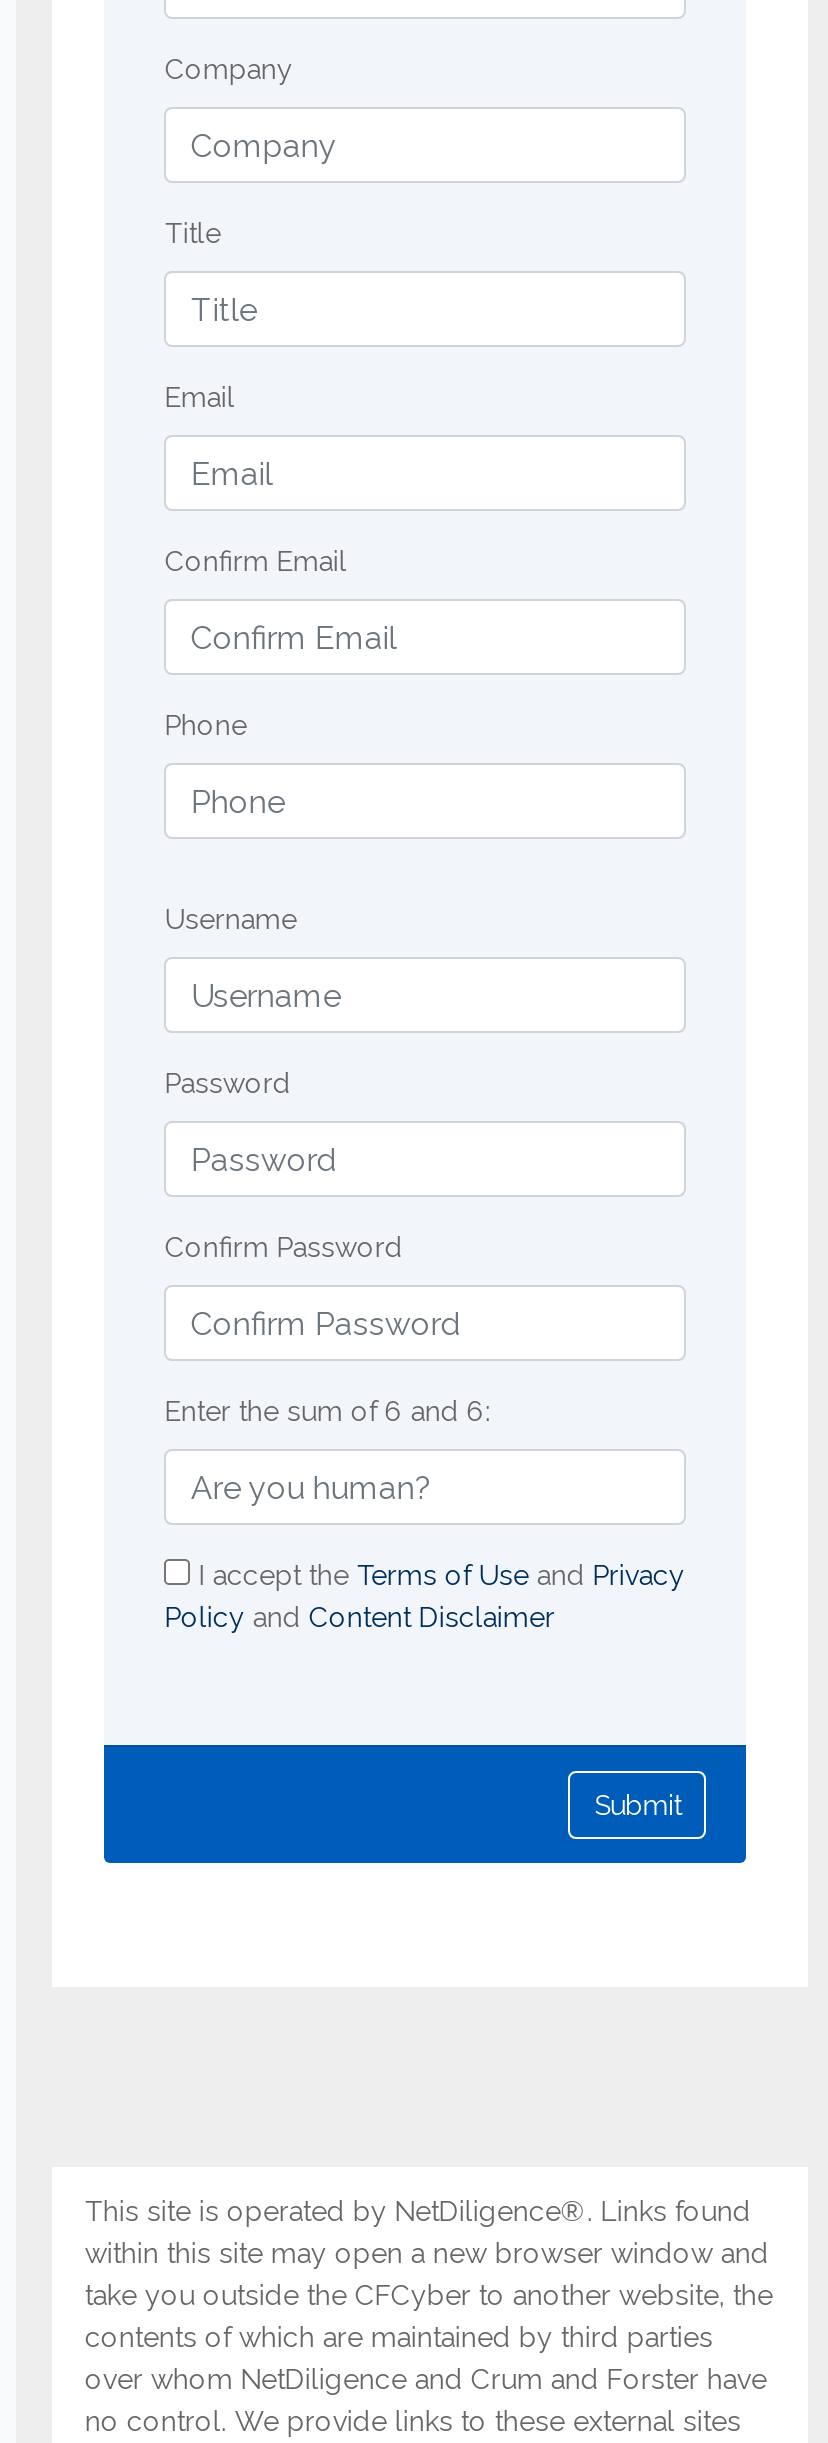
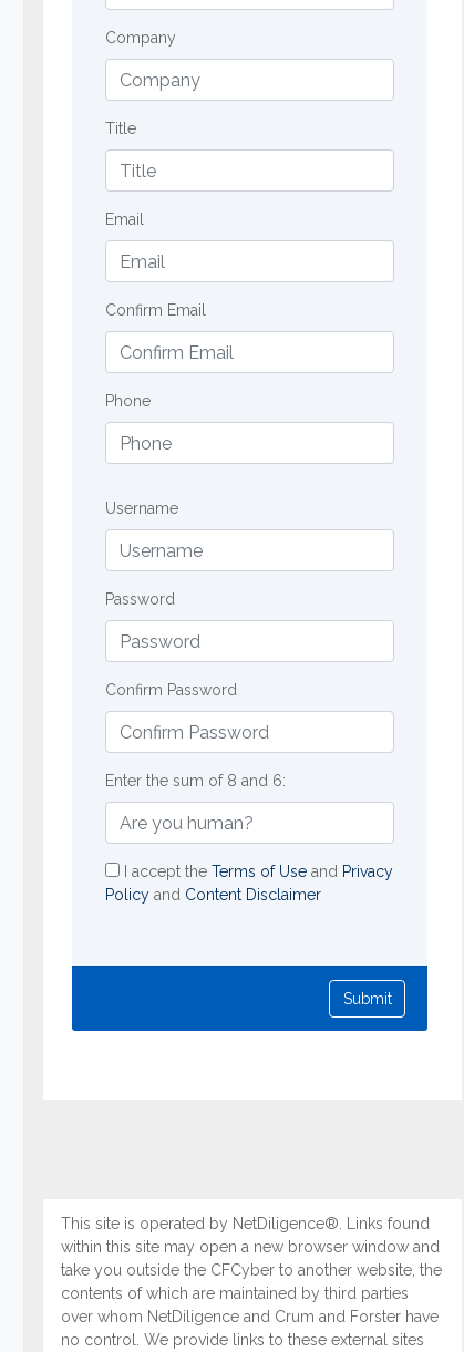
[165,1395,491,1427] Enter the sum of 6 and 6: -> [106,772,286,789] Enter the sum of 8 and 6:

